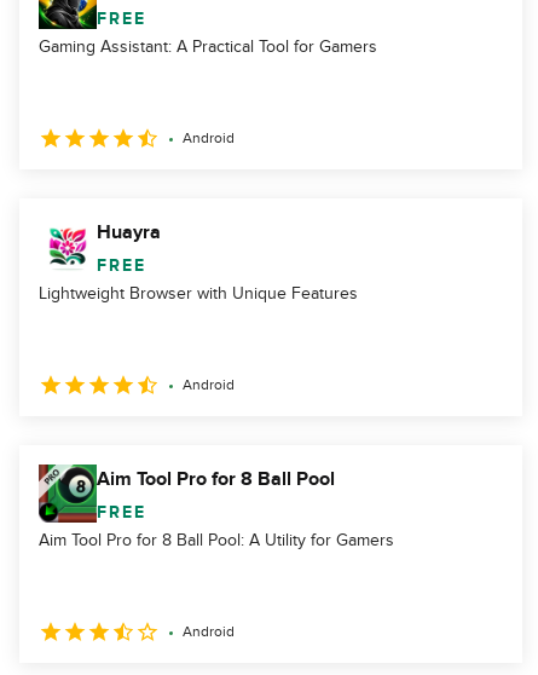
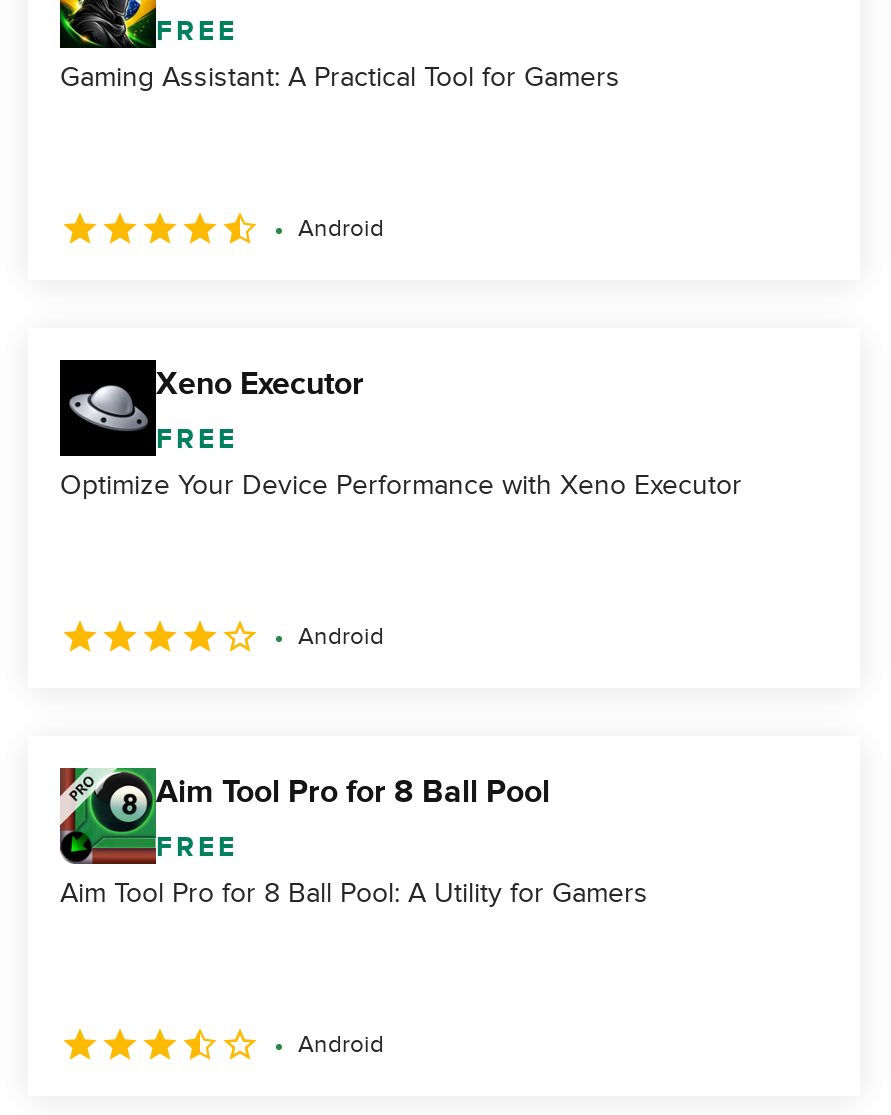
[39,218,161,275] [image] | Huayra -> [58,358,364,454] [image] | Xeno Executor
[39,283,358,304] Lightweight Browser with Unique Features -> [60,468,742,502] Optimize Your Device Performance with Xeno Executor

